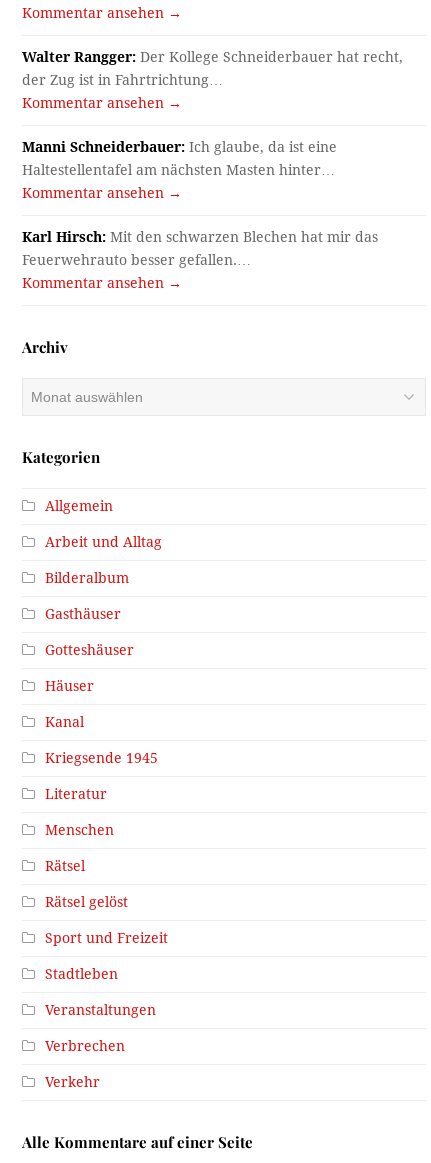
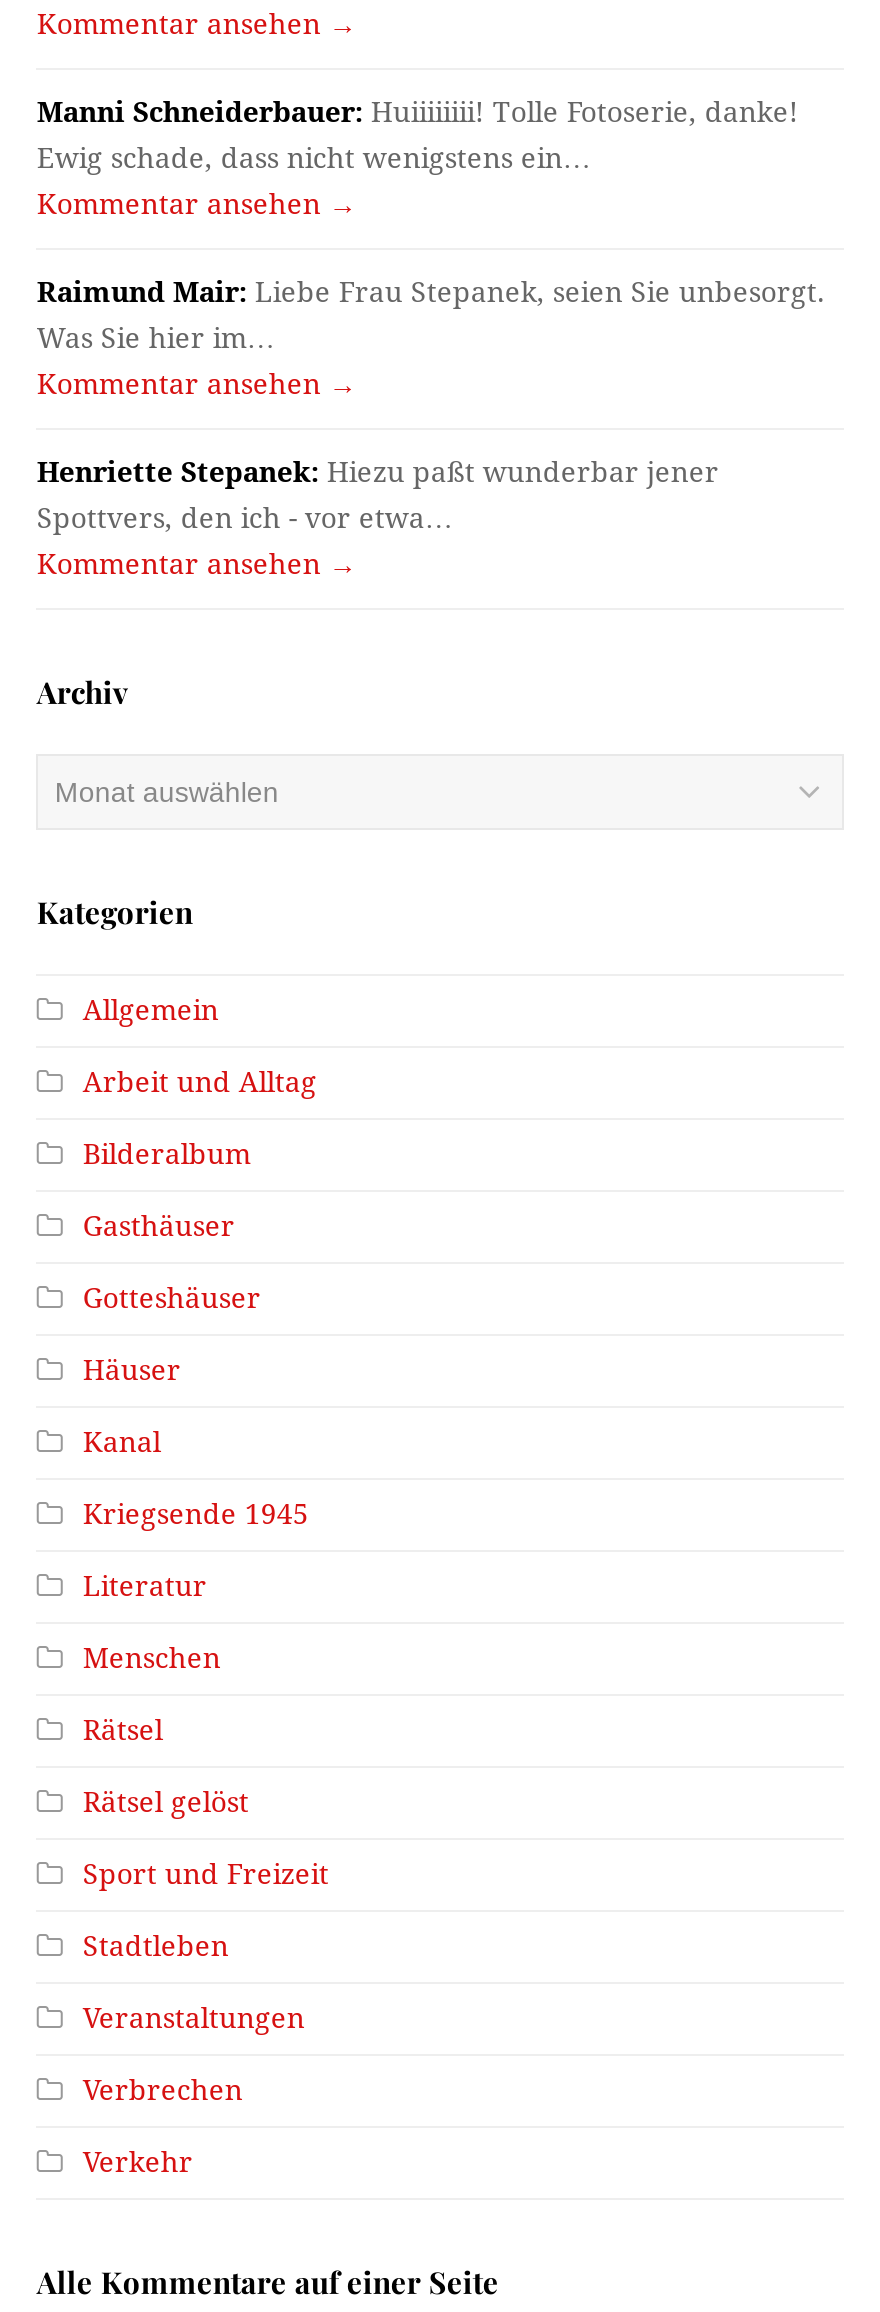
[22,49,403,88] Walter Rangger: Der Kollege Schneiderbauer hat recht, | der Zug ist in Fahrtrichtung… -> [37,97,799,175] Manni Schneiderbauer: Huiiiiiiii! Tolle Fotoserie, danke! | Ewig schade, dass nicht wenigstens ein…
[22,139,337,178] Manni Schneiderbauer: Ich glaube, da ist eine | Haltestellentafel am nächsten Masten hinter… -> [37,277,825,355] Raimund Mair: Liebe Frau Stepanek, seien Sie unbesorgt. | Was Sie hier im…
[22,229,378,268] Karl Hirsch: Mit den schwarzen Blechen hat mir das | Feuerwehrauto besser gefallen.… -> [37,457,719,535] Henriette Stepanek: Hiezu paßt wunderbar jener | Spottvers, den ich - vor etwa…

